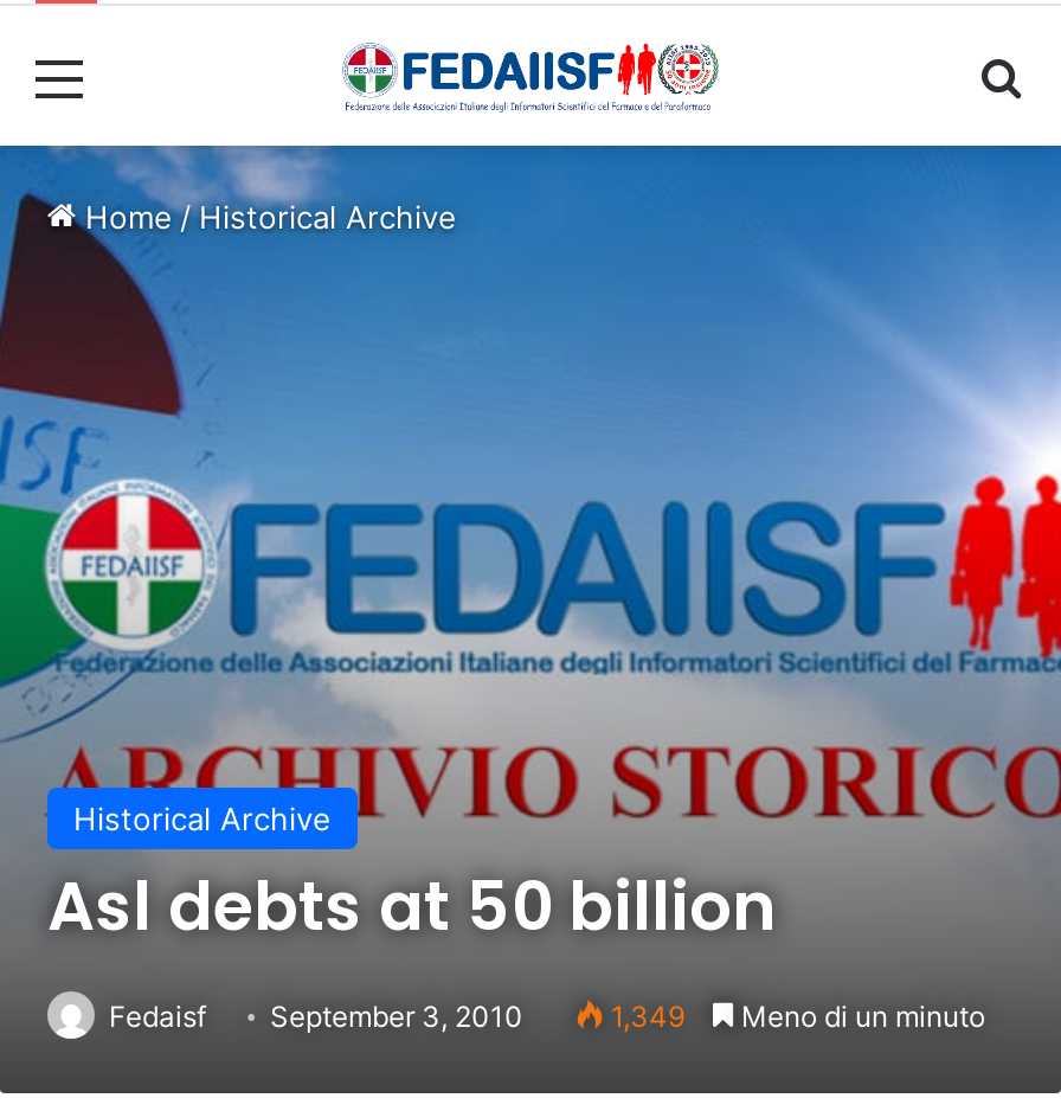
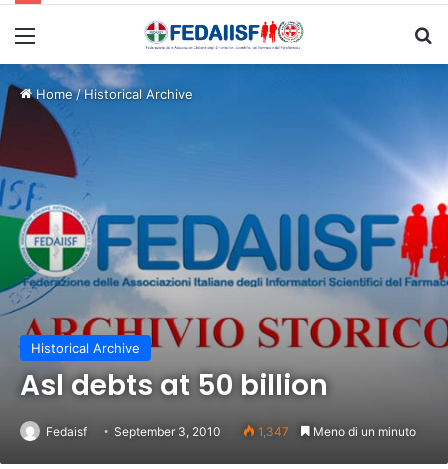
[604,999,985,1035] 1,349 Meno di un minuto -> [255,424,416,439] 1,347 Meno di un minuto

